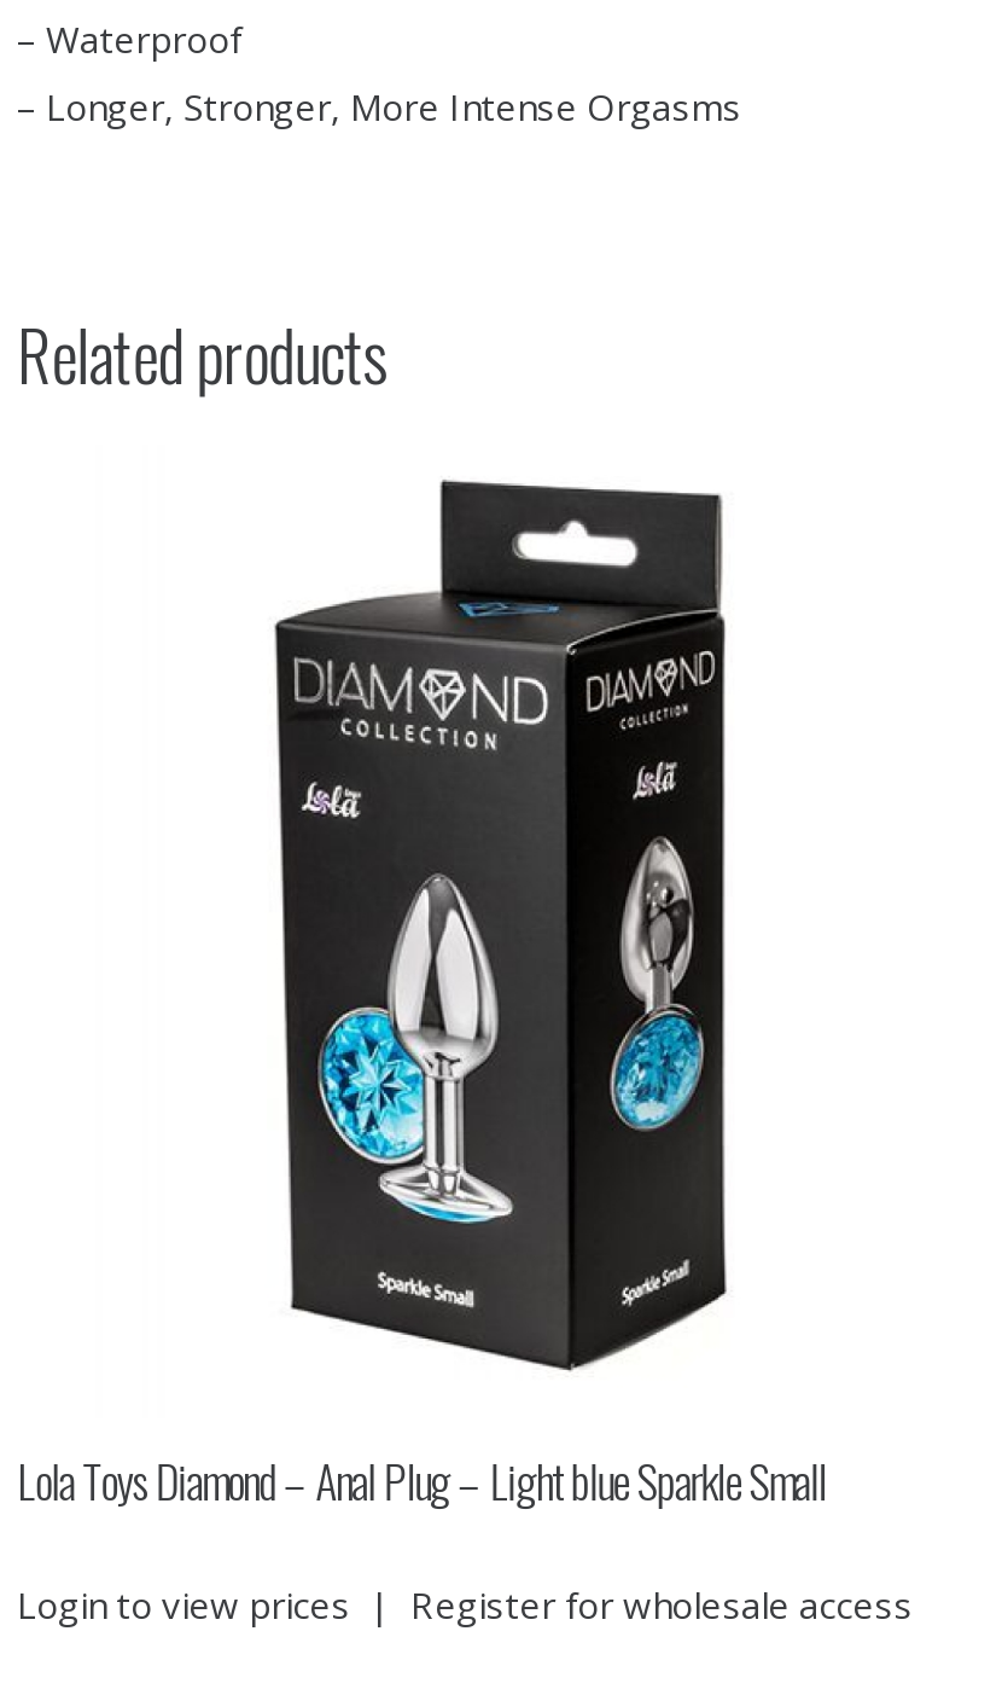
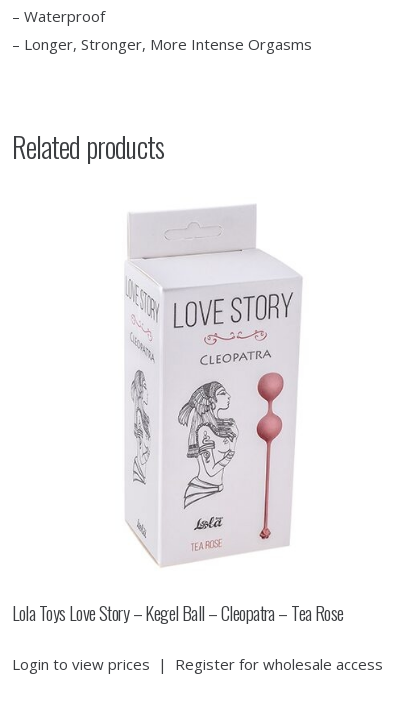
[17,478,826,1512] [image] | Lola Toys Diamond – Anal Plug – Light blue Sparkle Small -> [11,198,344,626] [image] | Lola Toys Love Story – Kegel Ball – Cleopatra – Tea Rose

